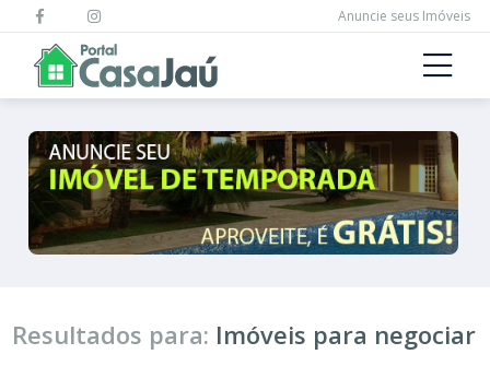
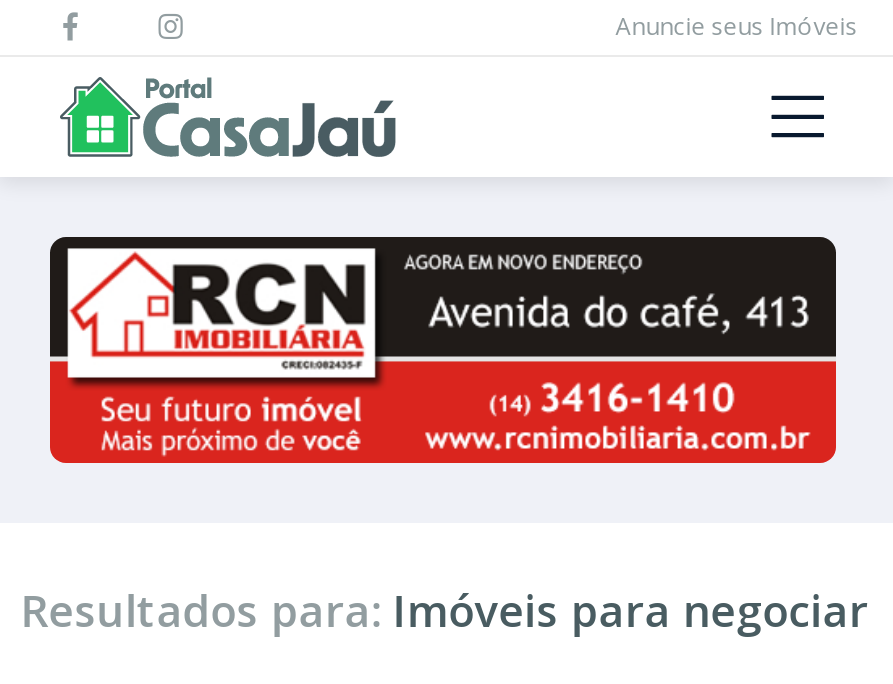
[27,131,459,256] [image] -> [48,235,838,465] [image]

